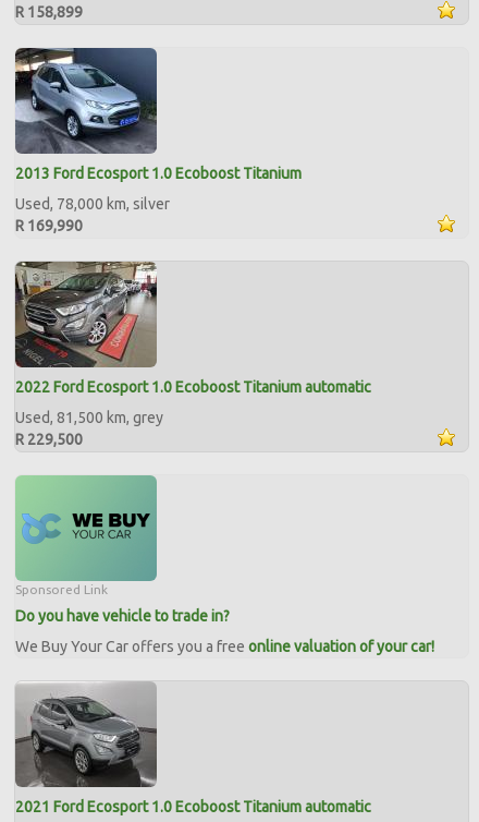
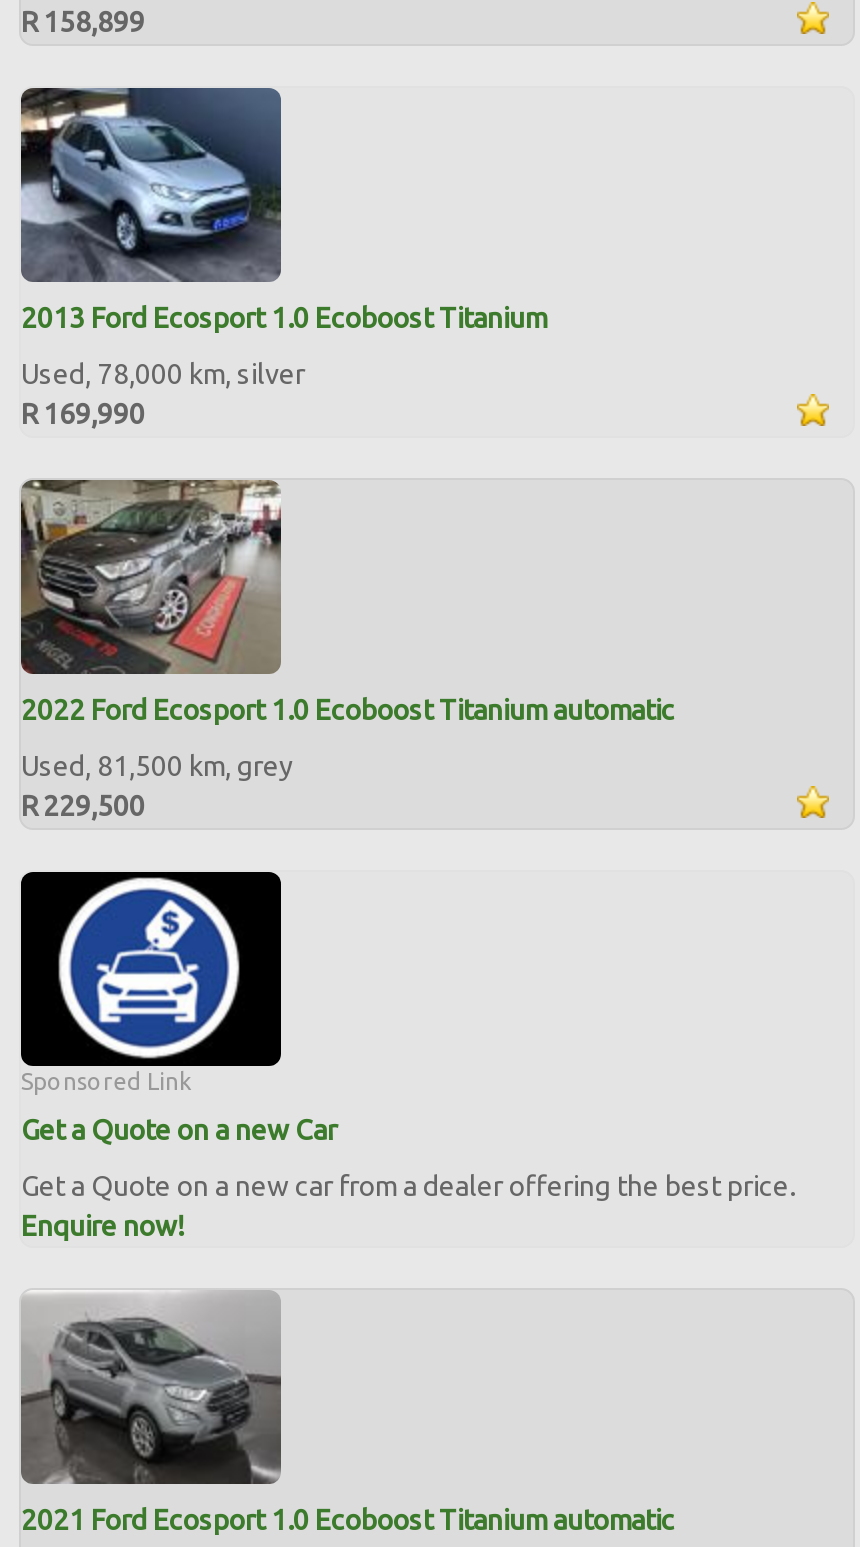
[15,475,230,625] [image] | Do you have vehicle to trade in? -> [19,870,337,1146] [image] | Get a Quote on a new Car
[15,638,434,655] We Buy Your Car offers you a free online valuation of your car! -> [21,1170,795,1242] Get a Quote on a new car from a dealer offering the best price. | Enquire now!

